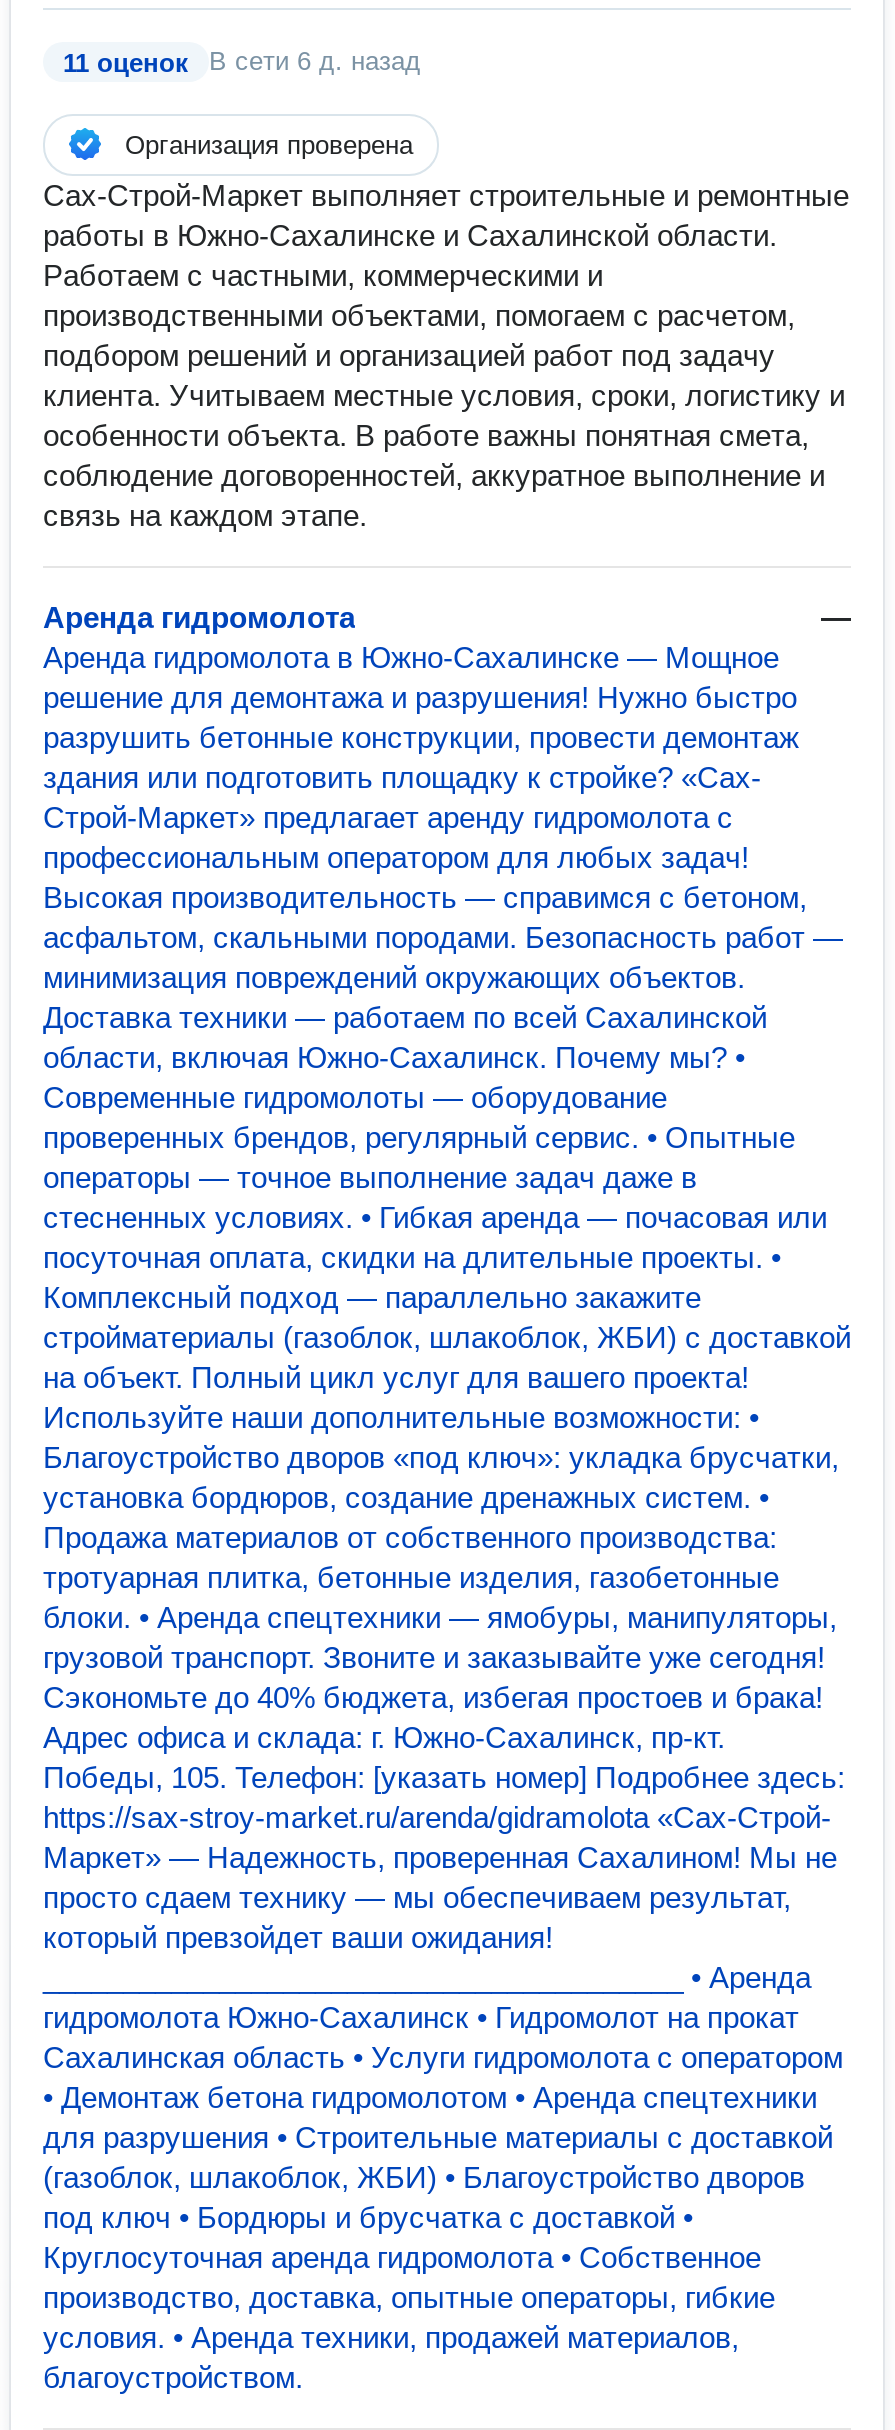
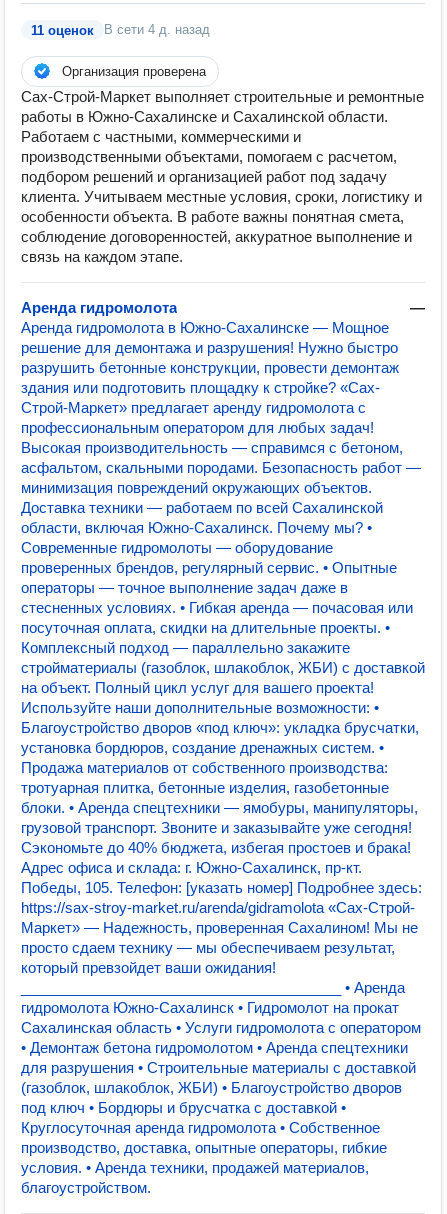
[63,46,421,78] 11 оценок В сети 6 д. назад -> [31,22,210,38] 11 оценок В сети 4 д. назад

